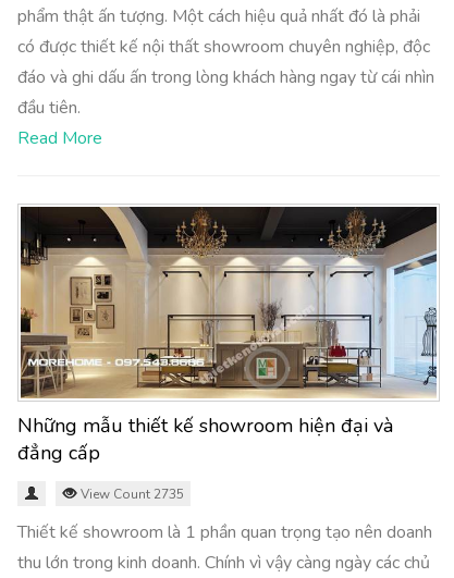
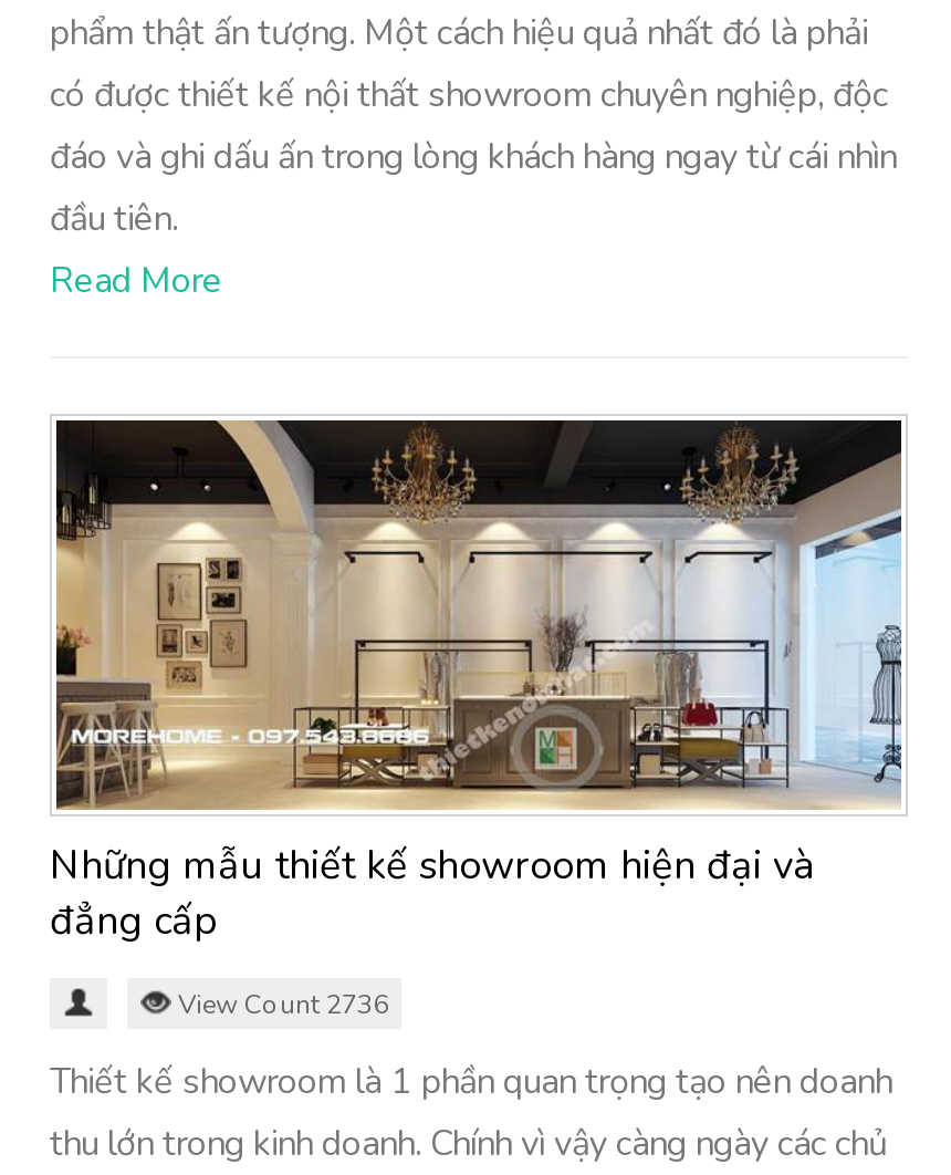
[77,485,184,503] View Count 2735 -> [171,987,388,1022] View Count 2736

